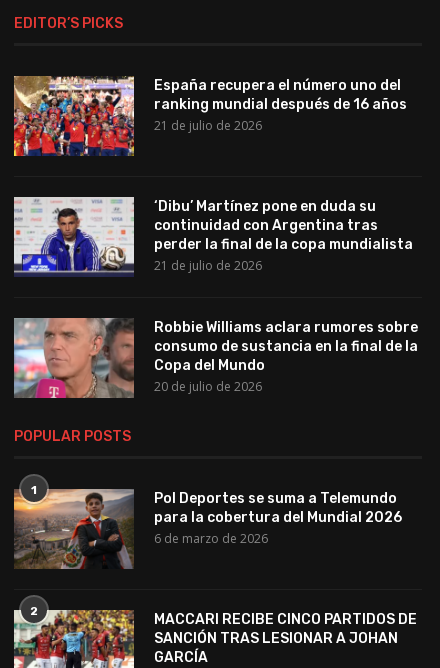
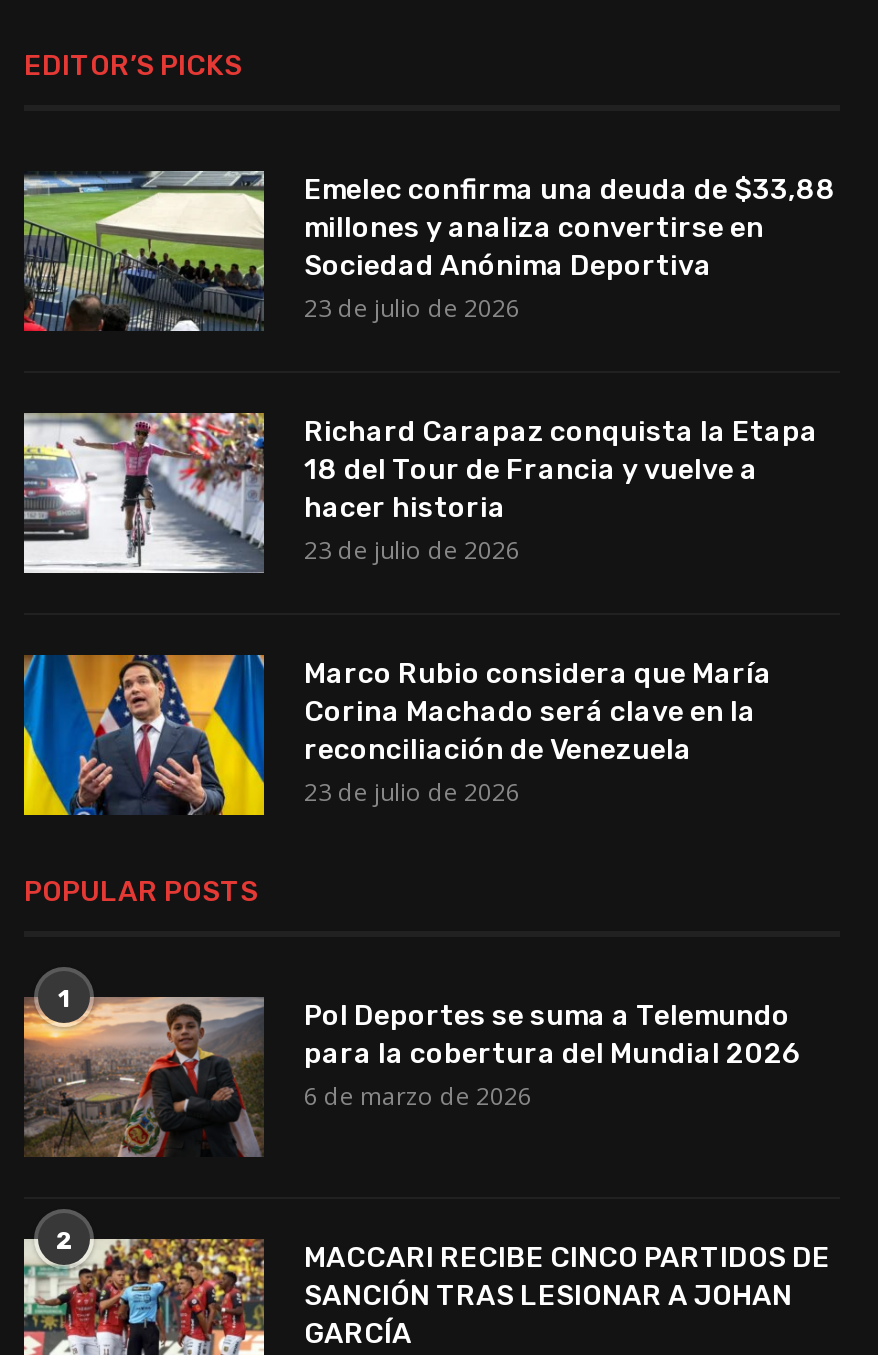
[13,75,407,157] [image] | España recupera el número uno del | ranking mundial después de 16 años | 21 de julio de 2026 -> [22,169,836,333] [image] | Emelec confirma una deuda de $33,88 | millones y analiza convertirse en | Sociedad Anónima Deportiva | 23 de julio de 2026
[13,196,413,277] [image] | ‘Dibu’ Martínez pone en duda su | continuidad con Argentina tras | perder la final de la copa mundialista | 21 de julio de 2026 -> [22,411,818,575] [image] | Richard Carapaz conquista la Etapa | 18 del Tour de Francia y vuelve a | hacer historia | 23 de julio de 2026
[13,317,418,399] [image] | Robbie Williams aclara rumores sobre | consumo de sustancia en la final de la | Copa del Mundo | 20 de julio de 2026 -> [22,653,772,817] [image] | Marco Rubio considera que María | Corina Machado será clave en la | reconciliación de Venezuela | 23 de julio de 2026

